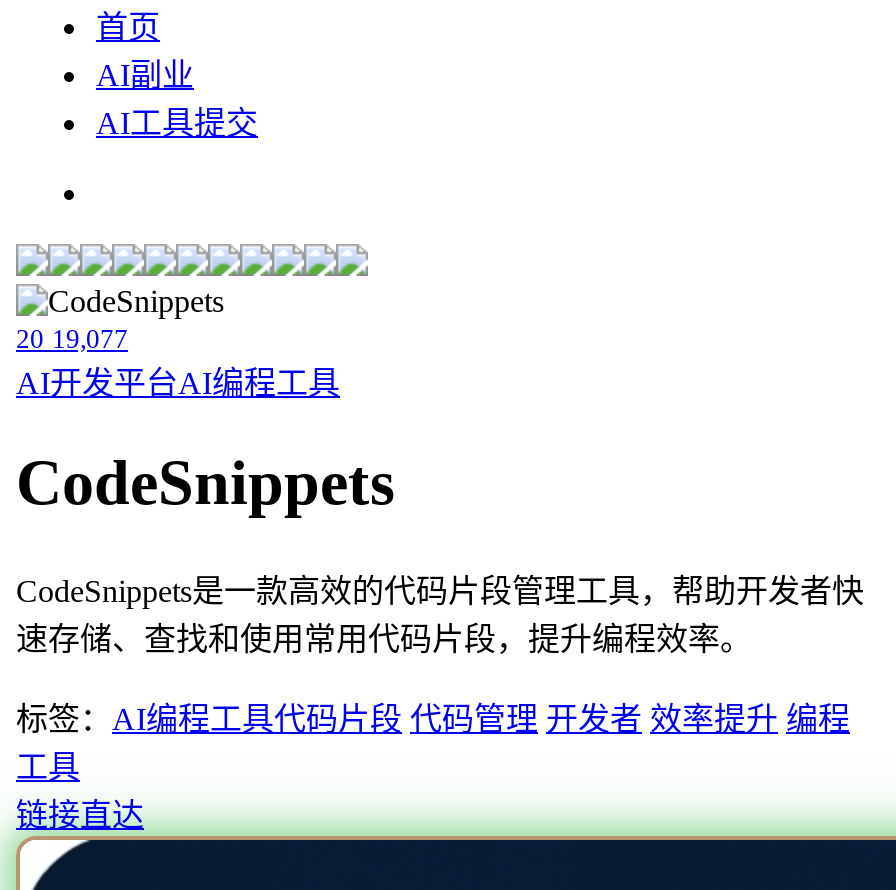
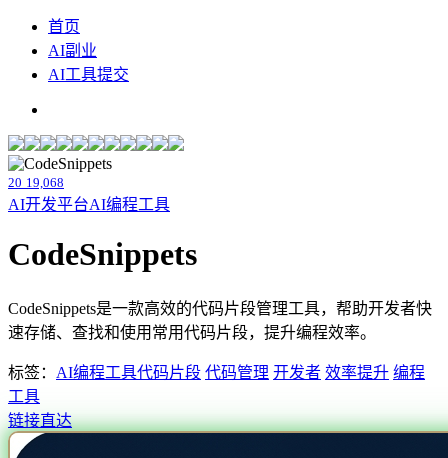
[16,324,128,354] 20 19,077 -> [8,175,64,190] 20 19,068

